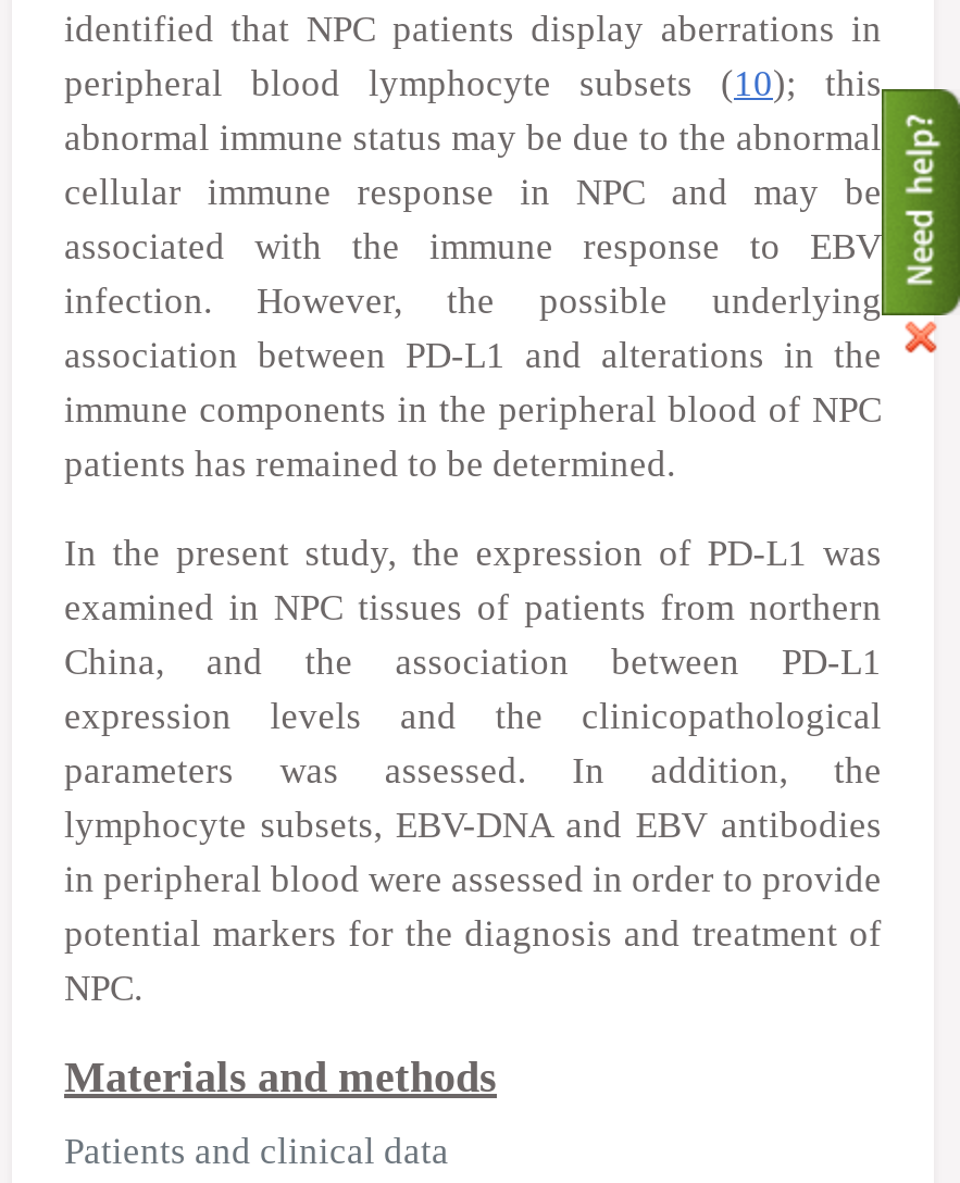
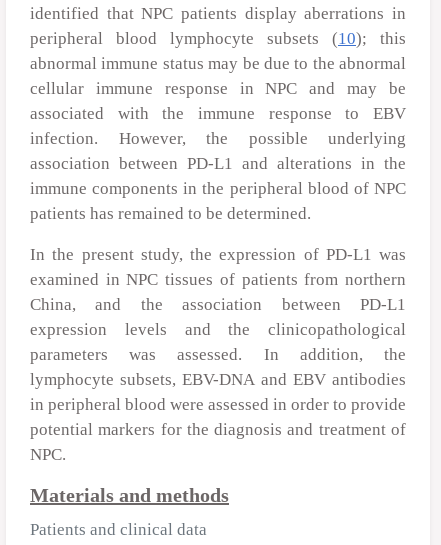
[880,87,953,354] [image] -> none

